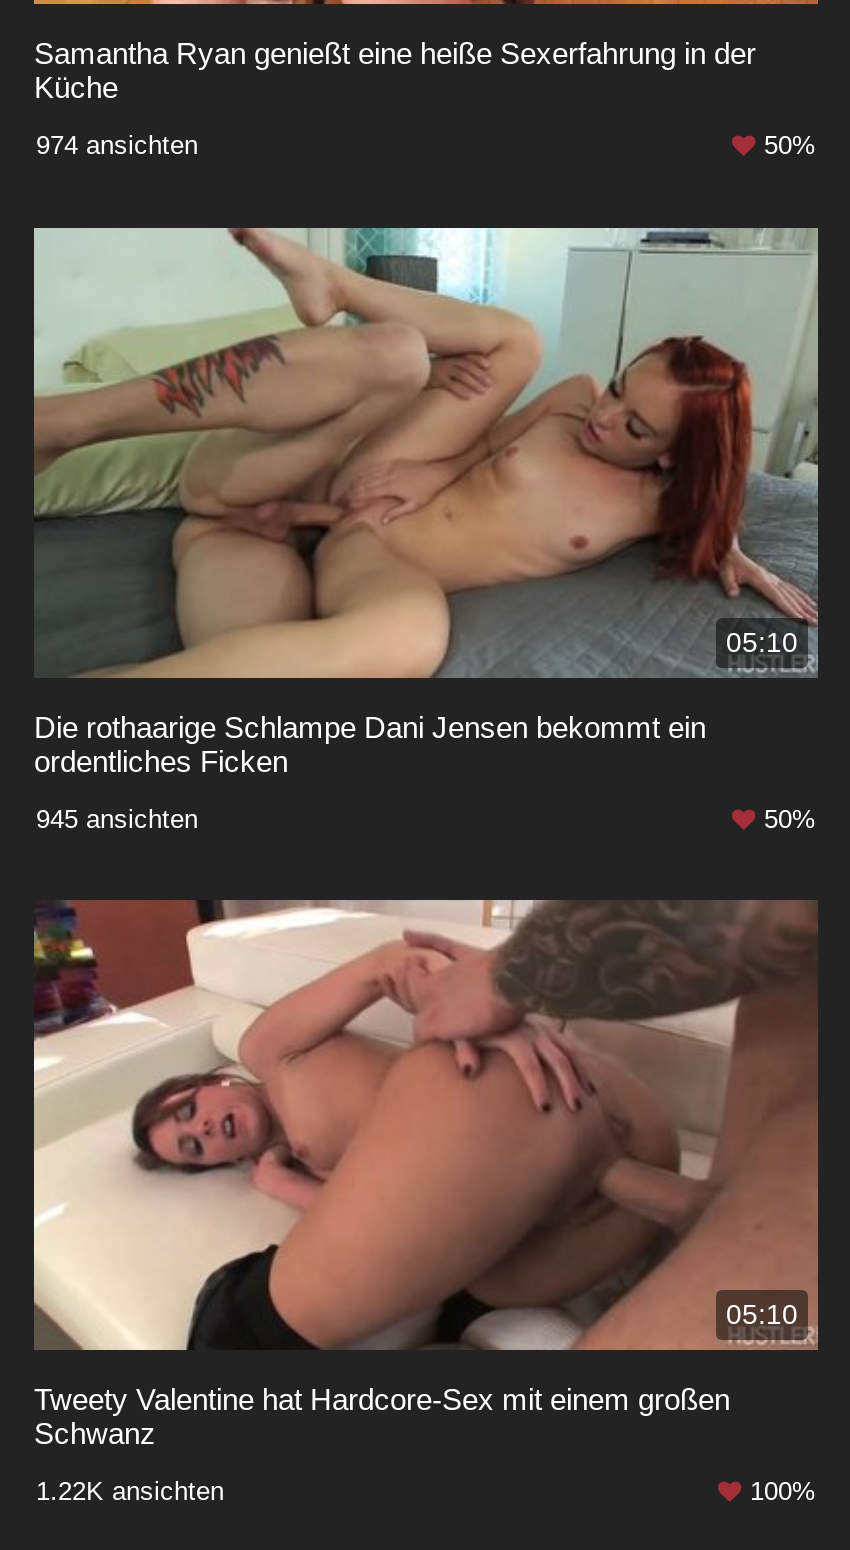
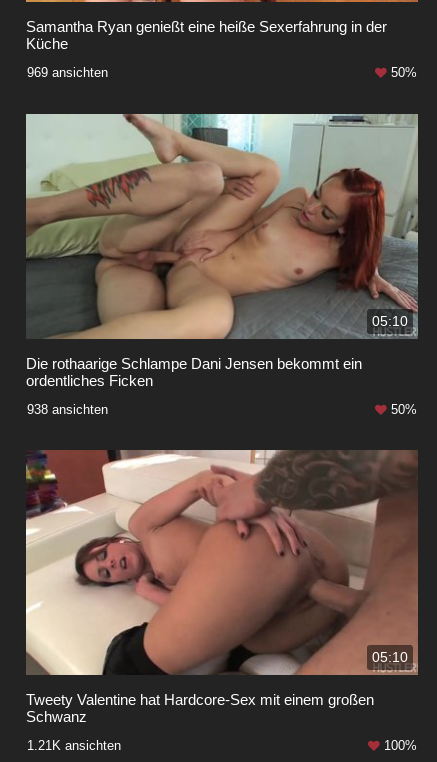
[36,130,198,160] 974 ansichten -> [27,65,108,80] 969 ansichten
[36,803,198,833] 945 ansichten -> [27,402,108,417] 938 ansichten
[36,1476,224,1506] 1.22K ansichten -> [27,738,121,753] 1.21K ansichten

